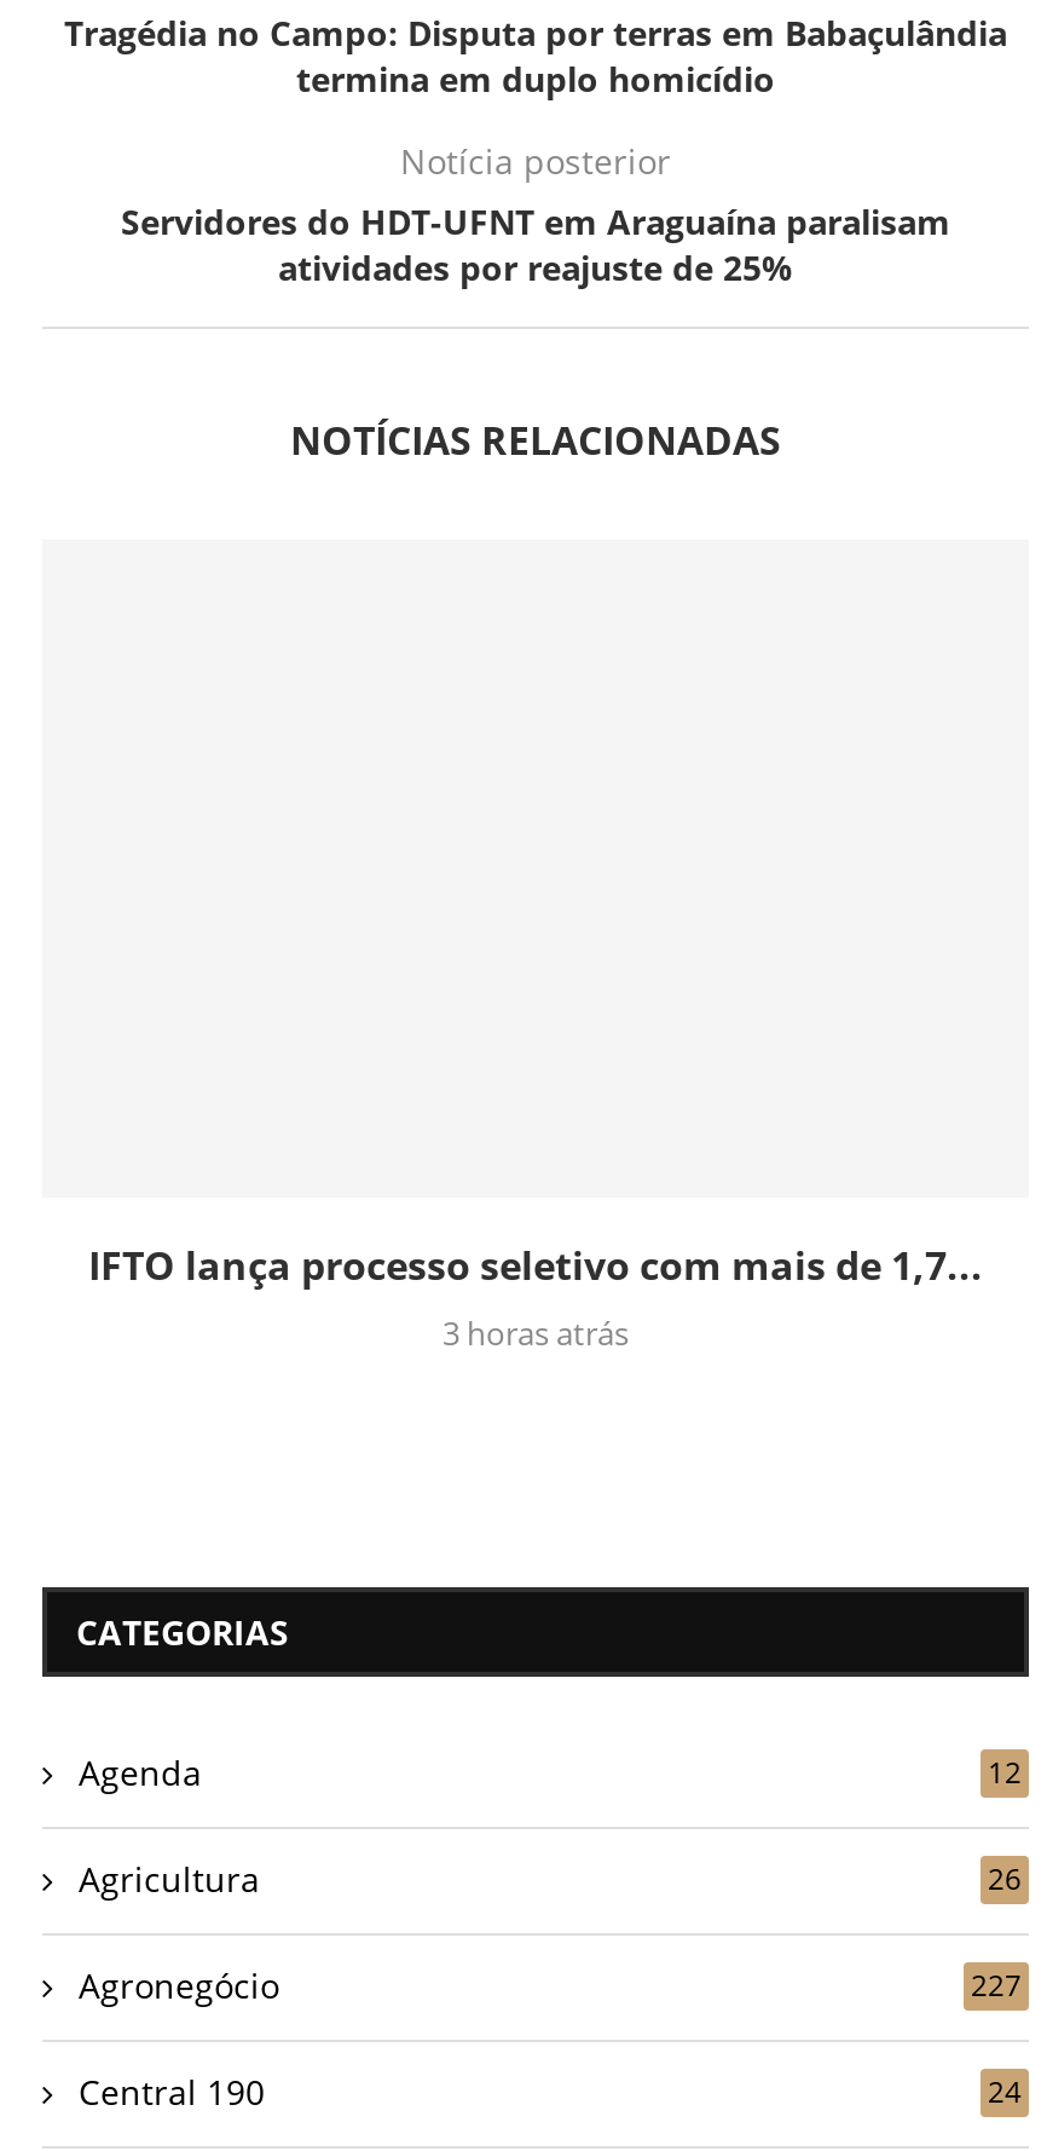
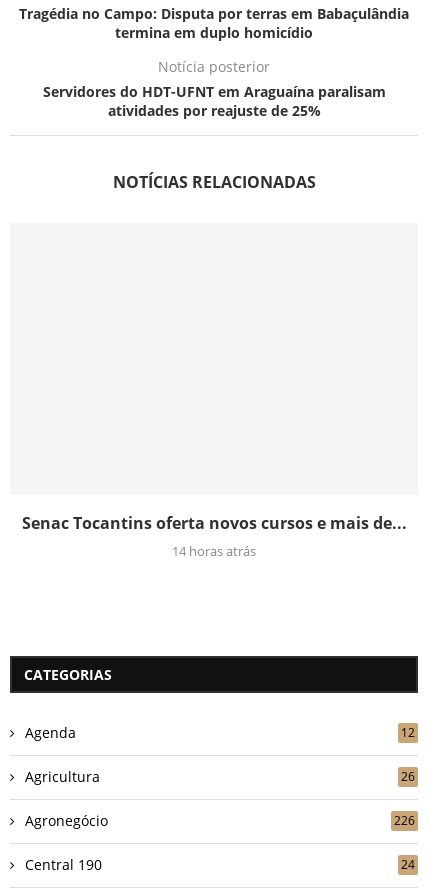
[88,1239,983,1355] IFTO lança processo seletivo com mais de 1,7... | 3 horas atrás -> [21,512,406,560] Senac Tocantins oferta novos cursos e mais de... | 14 horas atrás
[971,1965,1022,2006] 227 -> [394,812,415,829] 226

